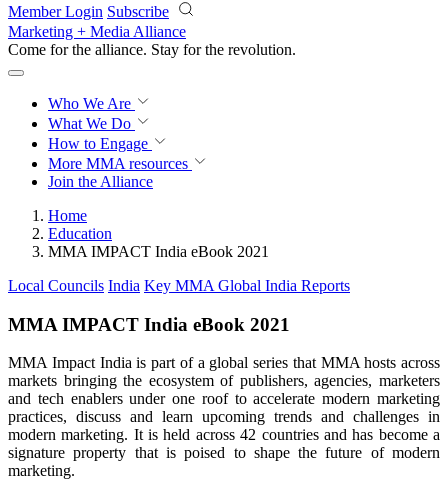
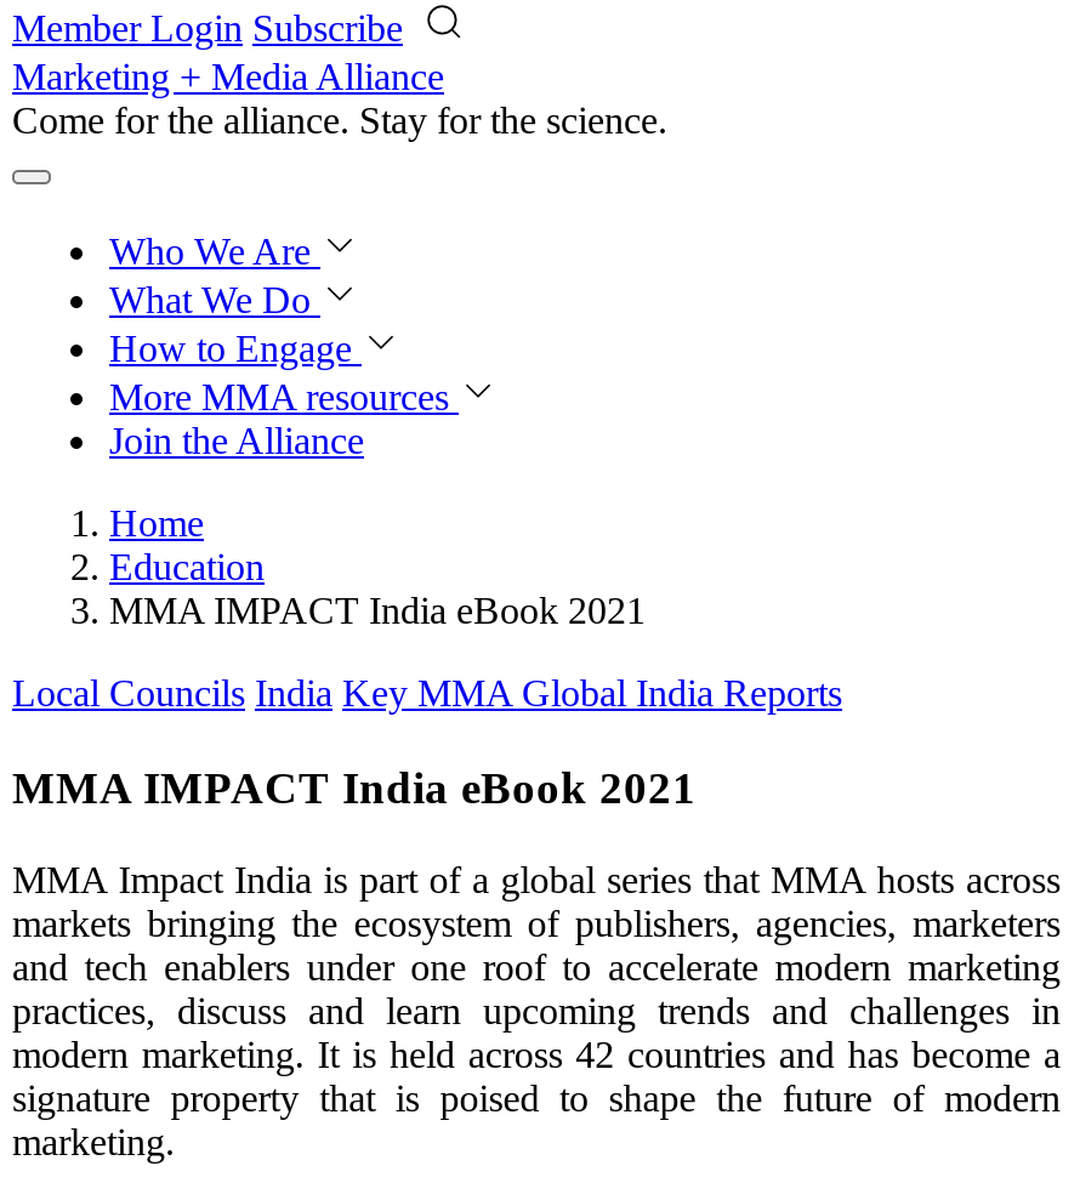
[8,41,296,58] Come for the alliance. Stay for the revolution. -> [12,99,726,141] Come for the alliance. Stay for the knowledge.

